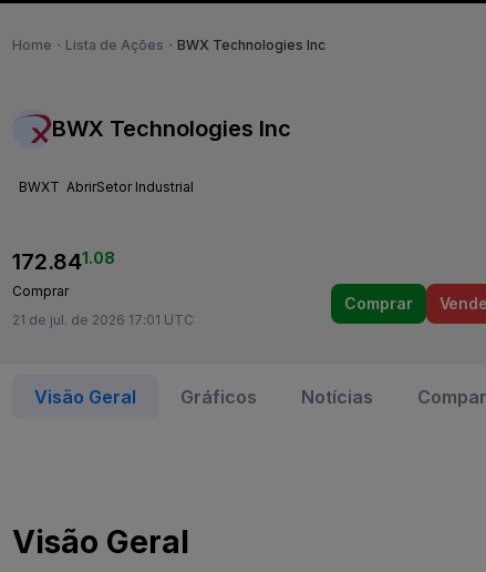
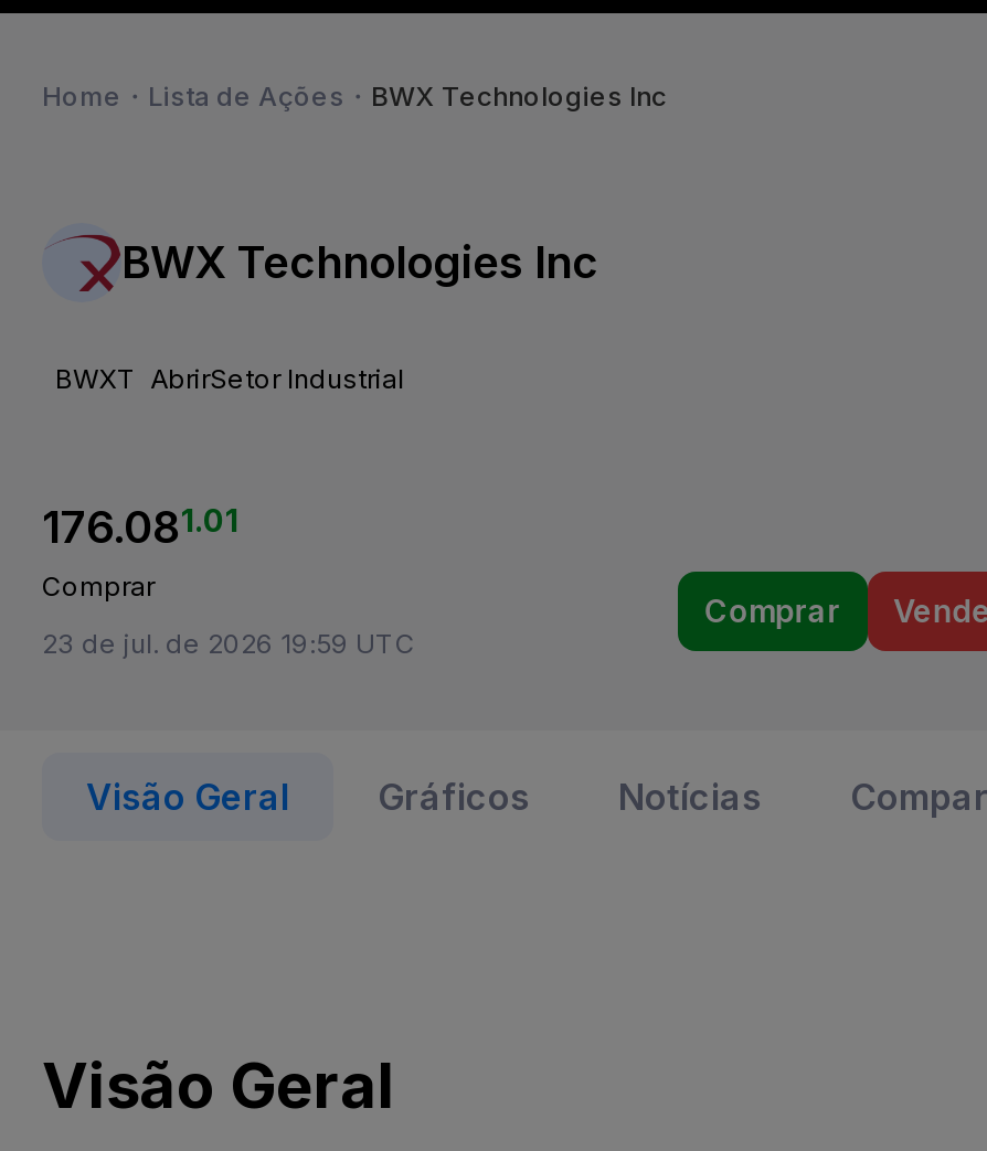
[12,249,115,275] 172.841.08 -> [42,502,238,555] 176.081.01
[12,312,194,329] 21 de jul. de 2026 17:01 UTC -> [42,628,415,661] 23 de jul. de 2026 19:59 UTC

